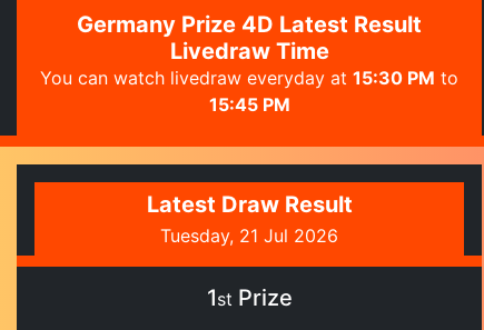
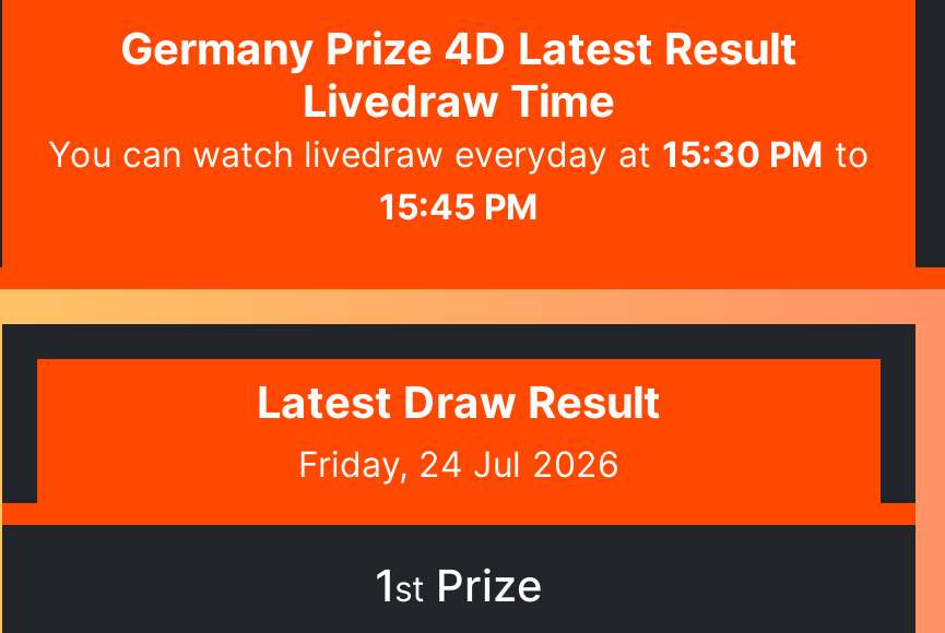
[160,225,338,247] Tuesday, 21 Jul 2026 -> [298,442,619,486] Friday, 24 Jul 2026

